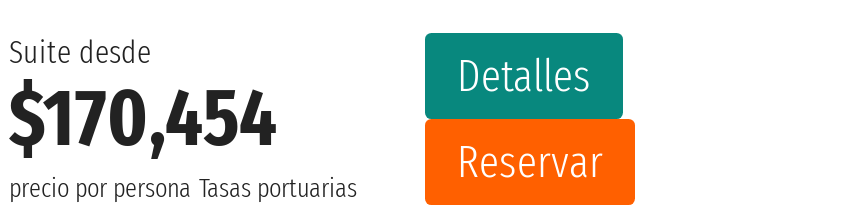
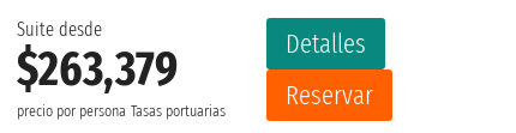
[9,72,277,168] $170,454 -> [17,40,178,98] $263,379

